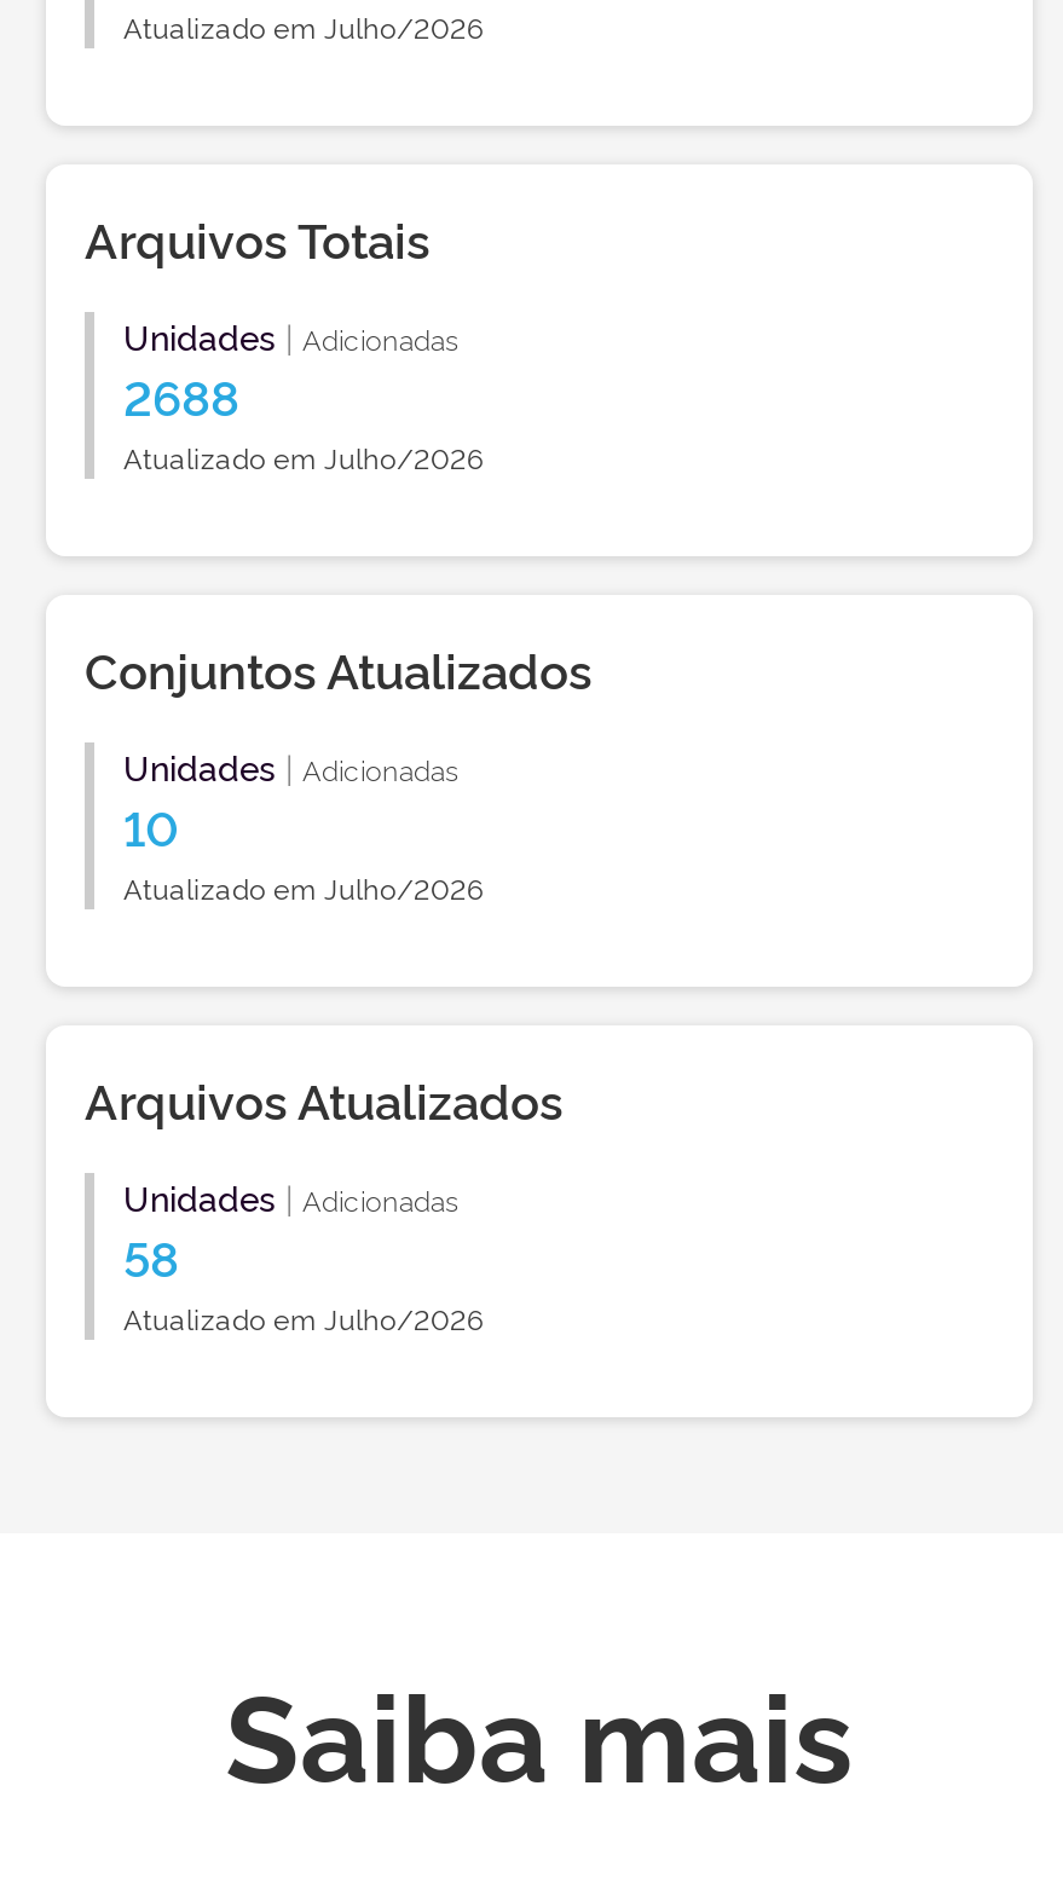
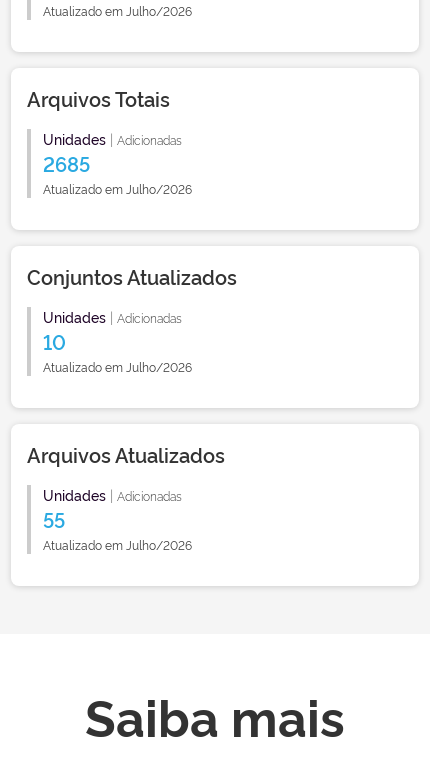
[123,359,239,427] 2688 -> [43,148,90,176] 2685
[123,1220,179,1288] 58 -> [43,504,65,532] 55

